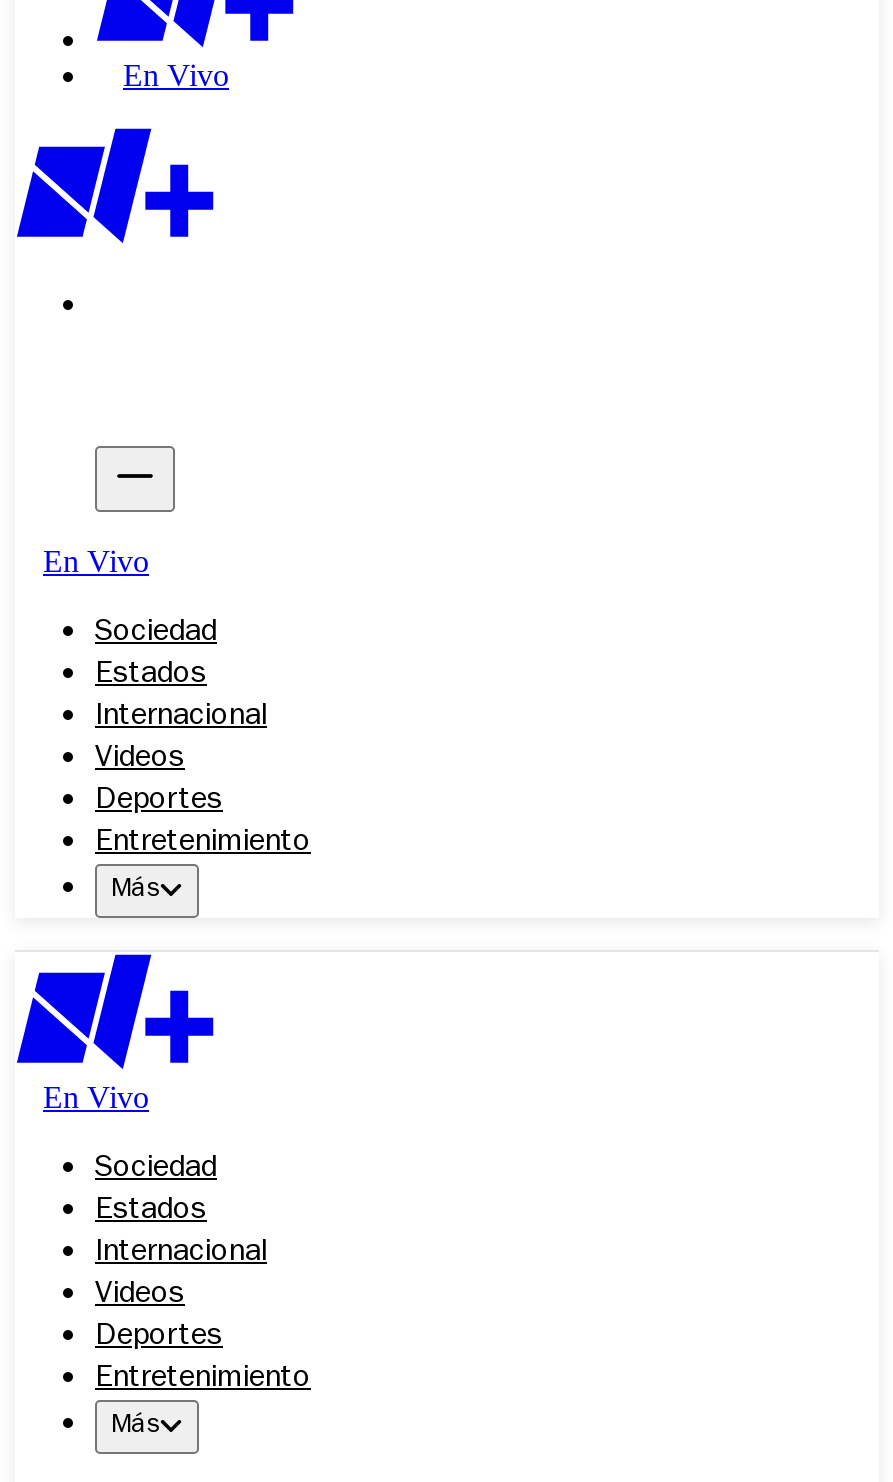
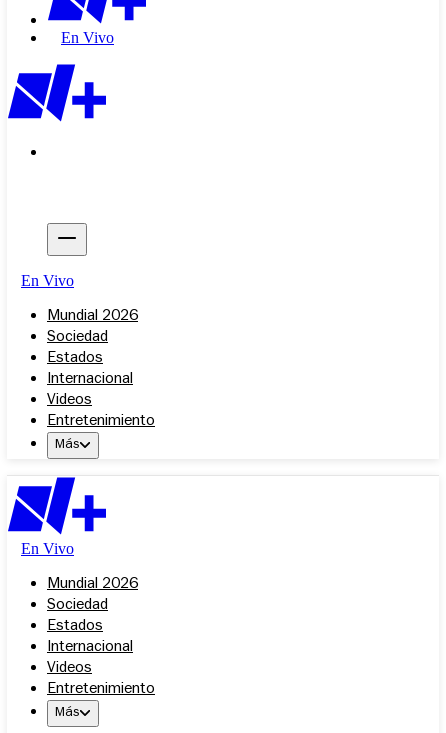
none -> [47,309,138,325] Mundial 2026
moved [95,618,267,776] -> [47,330,133,409]: Sociedad | Estados | Internacional | Videos
[95,786,223,818] Deportes -> none
none -> [47,577,138,593] Mundial 2026
moved [95,1154,267,1312] -> [47,598,133,677]: Sociedad | Estados | Internacional | Videos
[95,1322,223,1354] Deportes -> none

